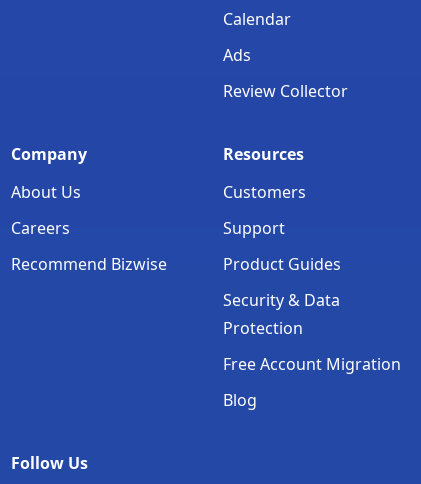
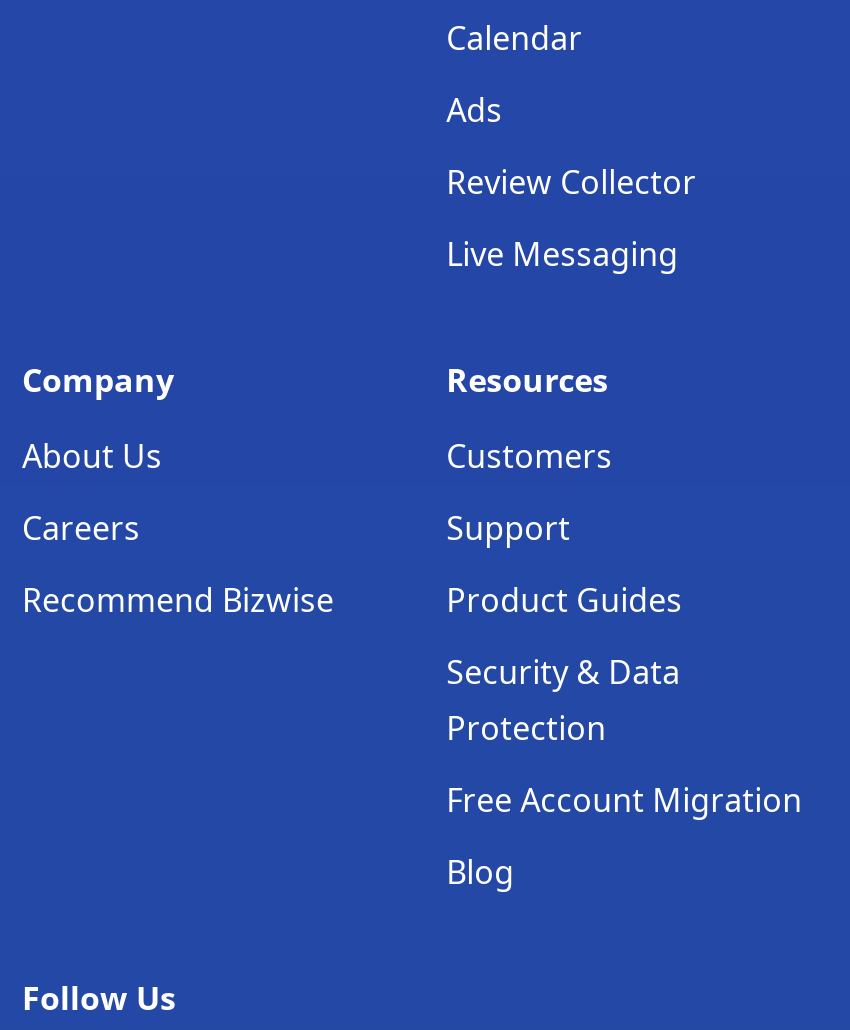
none -> [446,232,678,276] Live Messaging

